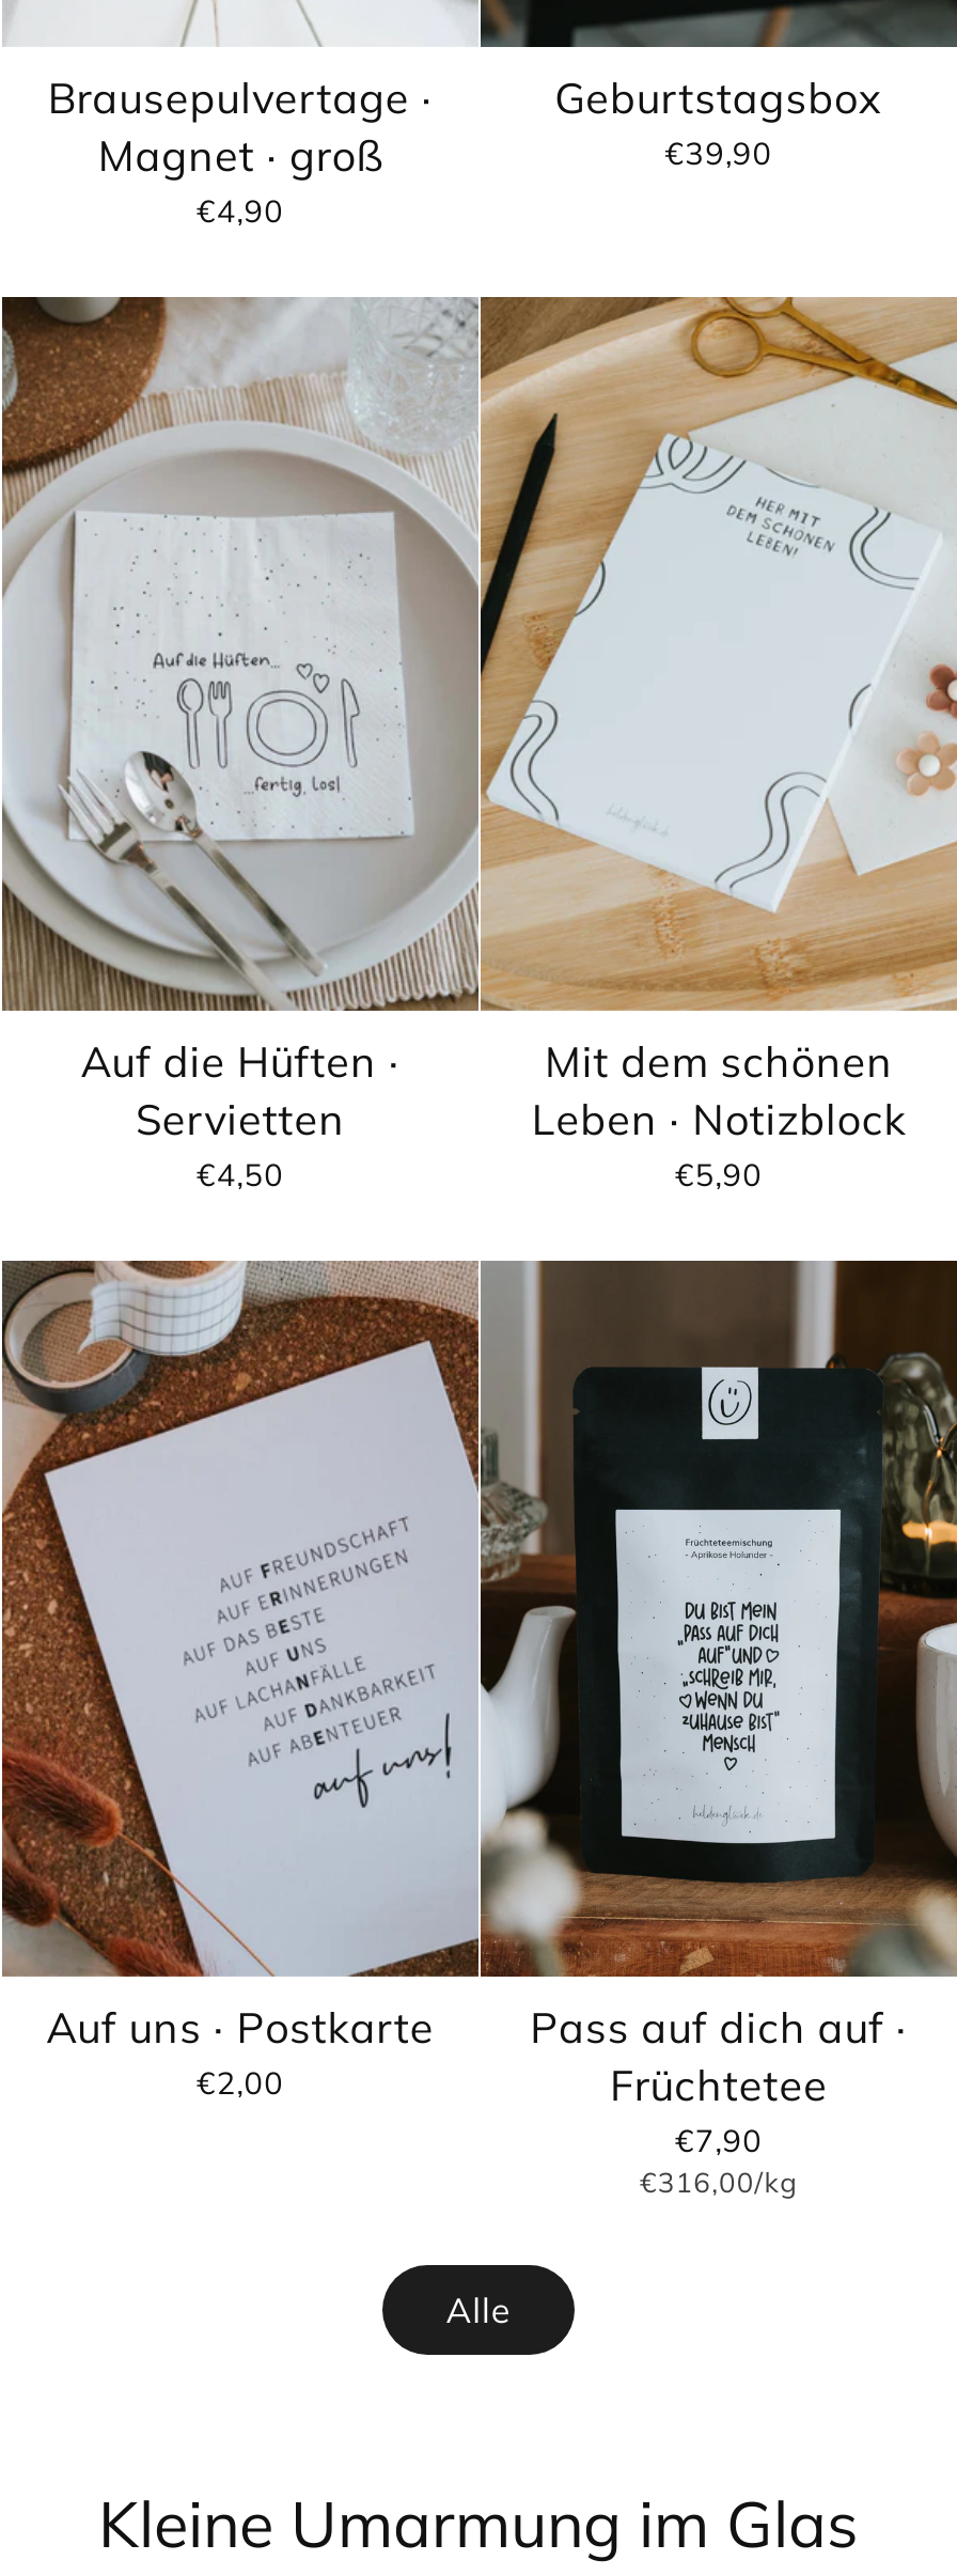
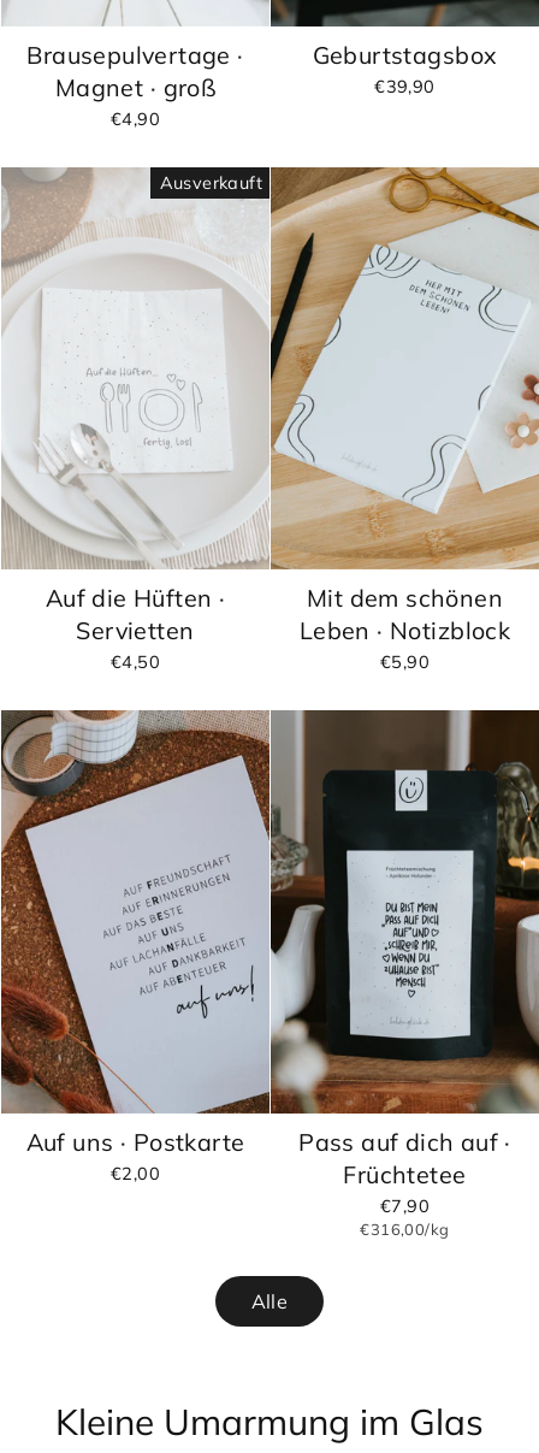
none -> [159,171,262,194] Ausverkauft
[6,297,478,1011] [image] -> [4,169,271,568] [image]

